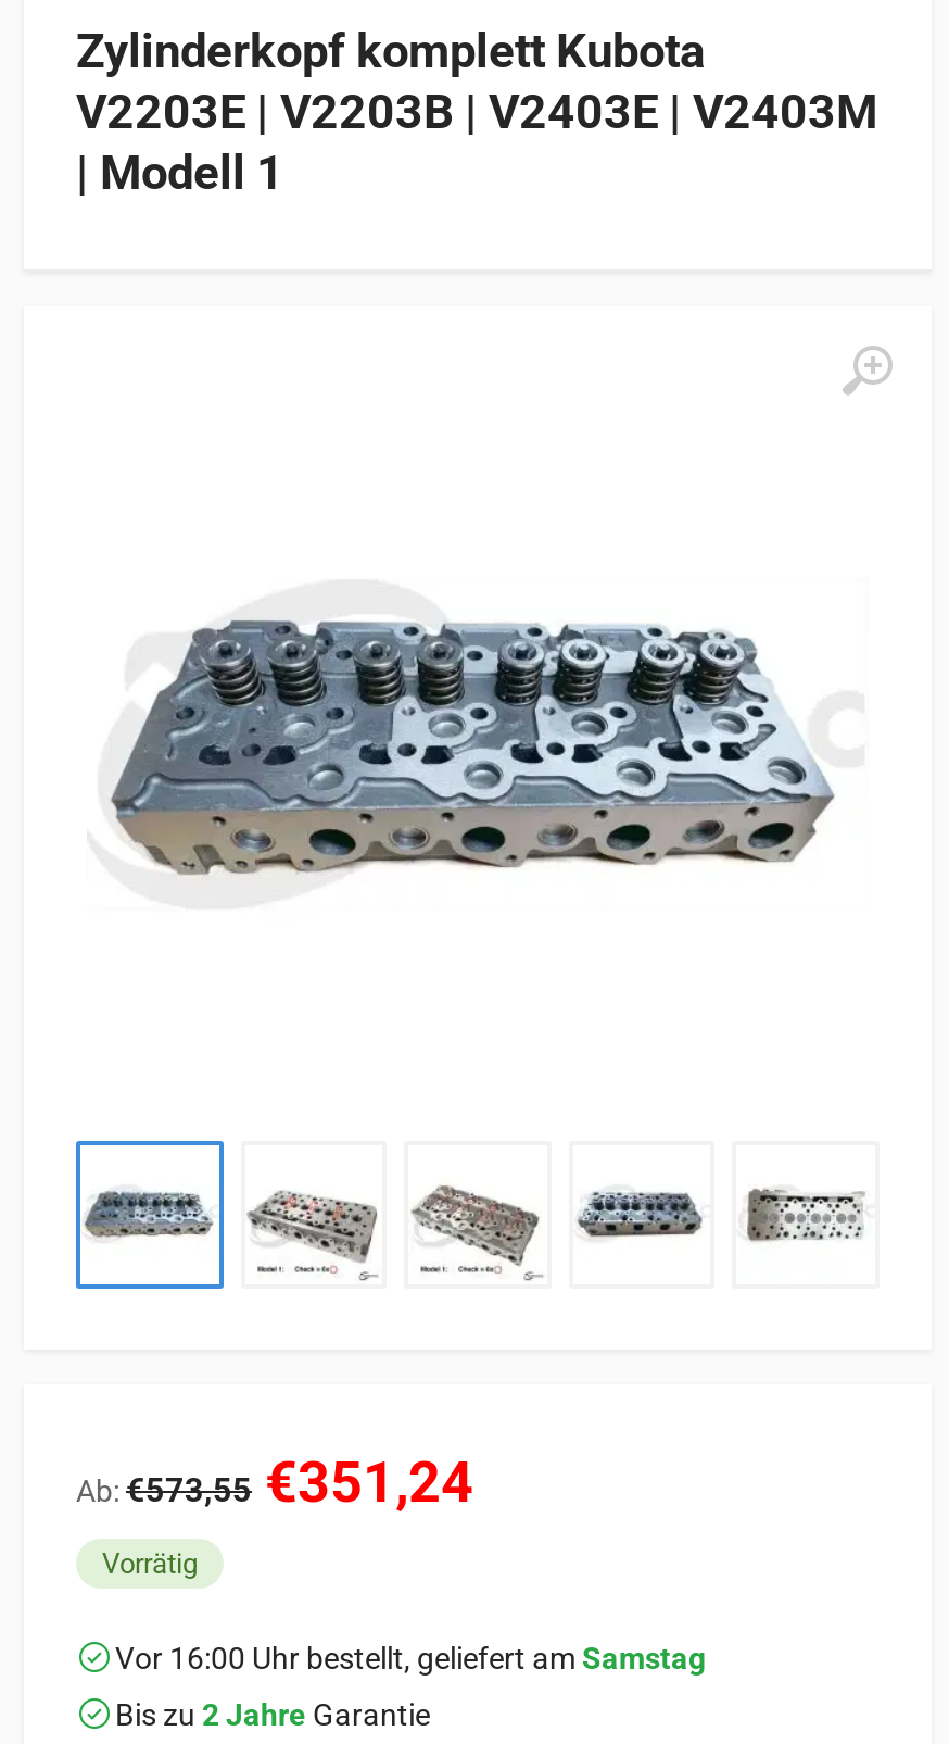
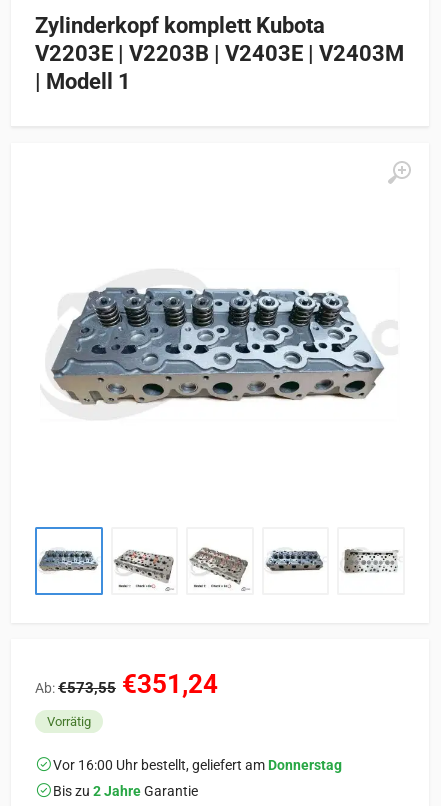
[115,1640,706,1675] Vor 16:00 Uhr bestellt, geliefert am Samstag -> [53,757,342,773] Vor 16:00 Uhr bestellt, geliefert am Donnerstag

